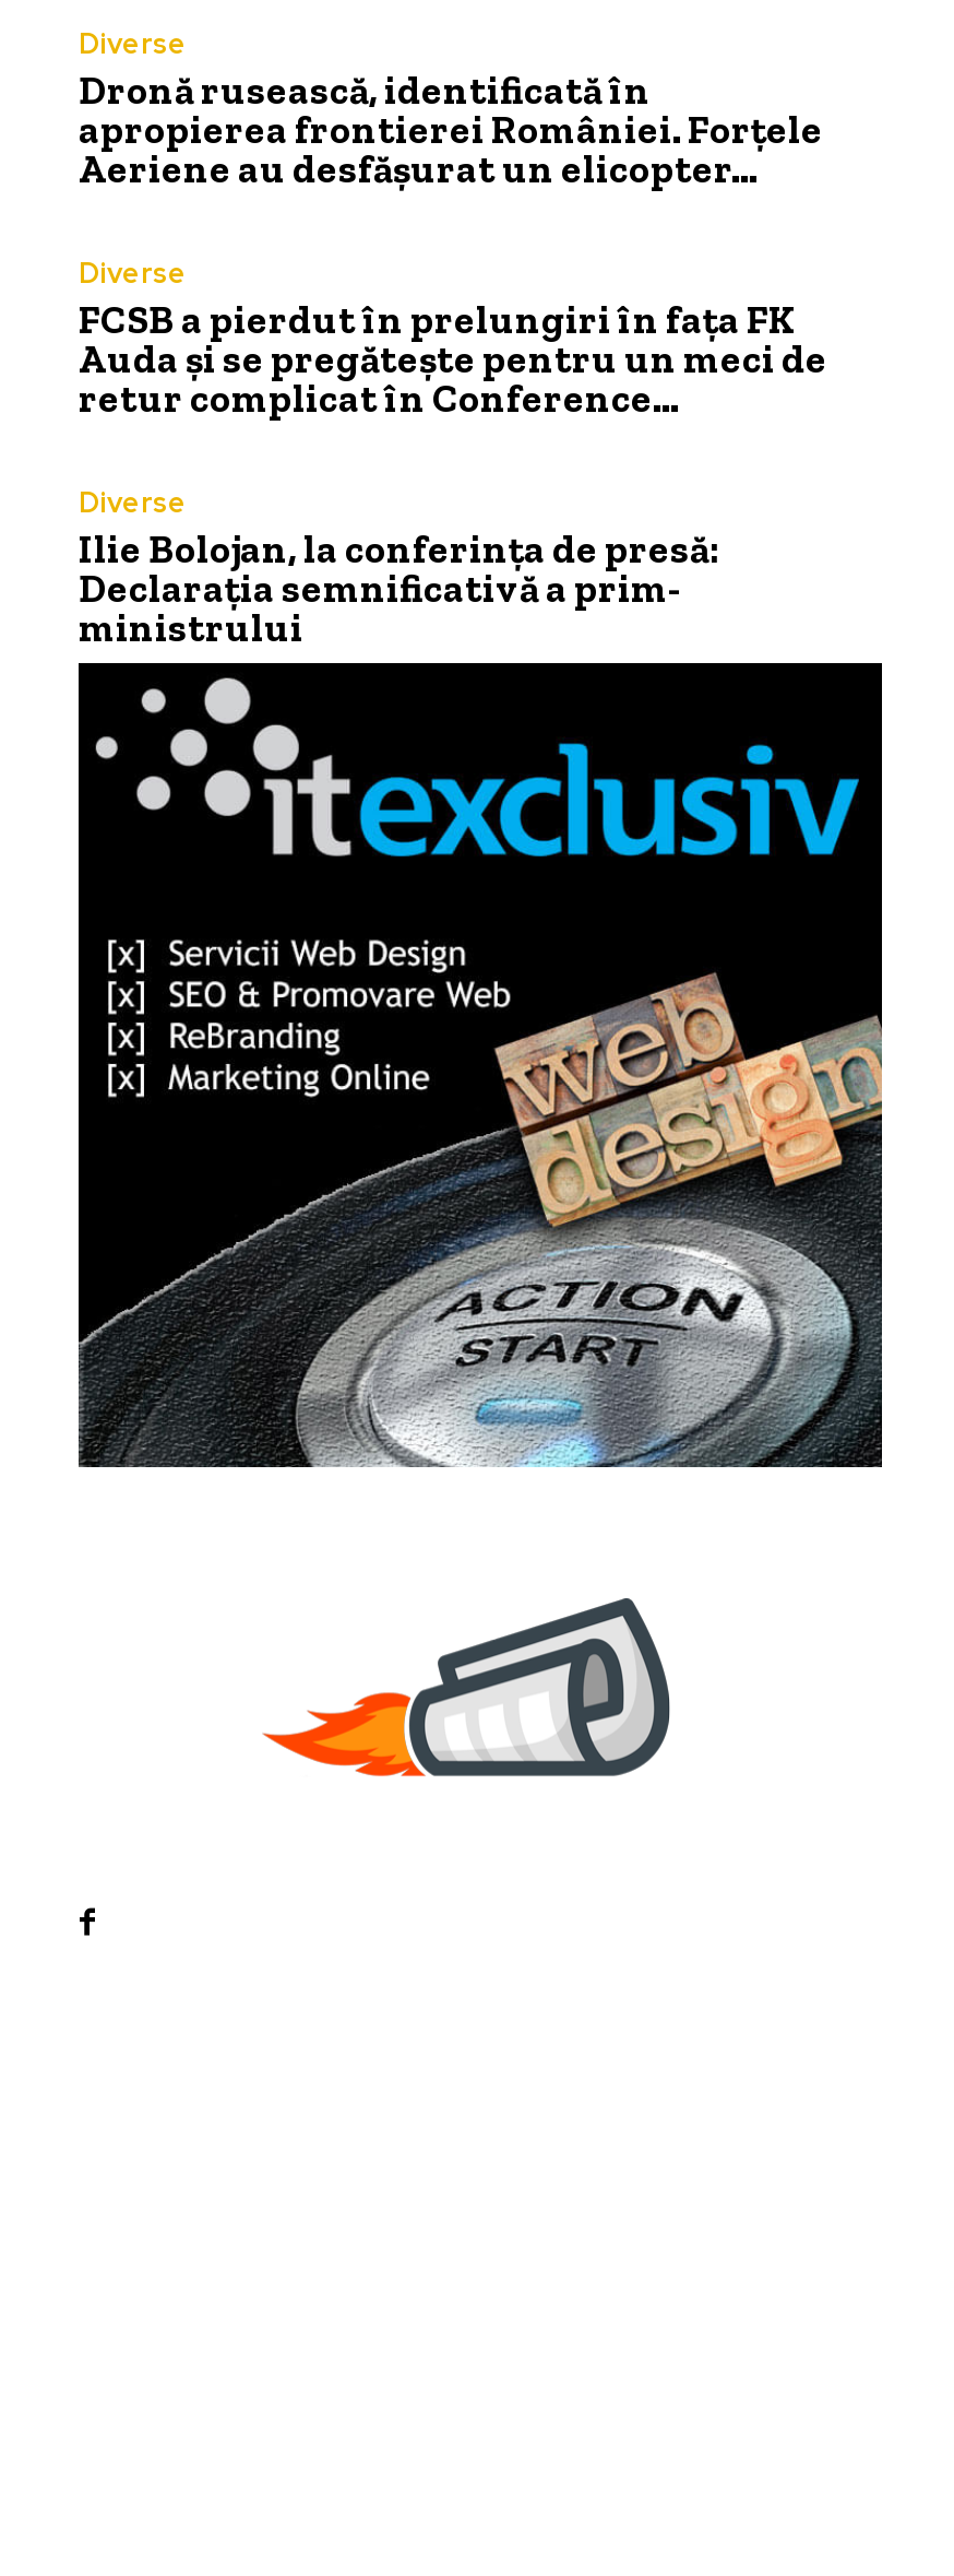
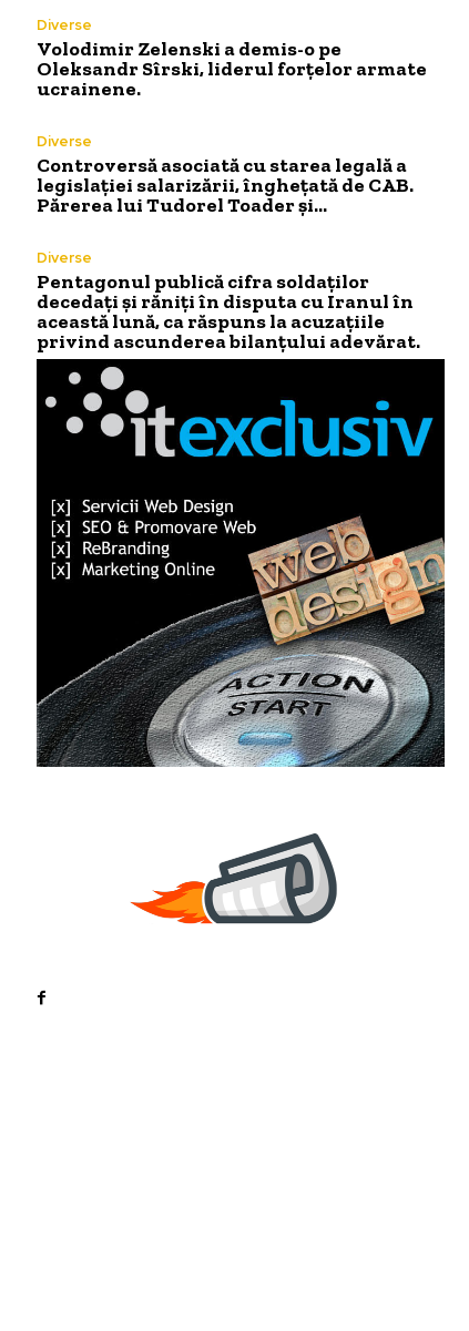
[79,68,823,194] Dronă rusească, identificată în | apropierea frontierei României. Forțele | Aeriene au desfășurat un elicopter… -> [37,37,427,101] Volodimir Zelenski a demis-o pe | Oleksandr Sîrski, liderul forțelor armate | ucrainene.
[79,297,827,424] FCSB a pierdut în prelungiri în fața FK | Auda și se pregătește pentru un meci de | retur complicat în Conference… -> [37,153,414,218] Controversă asociată cu starea legală a | legislației salarizării, înghețată de CAB. | Părerea lui Tudorel Toader și…
[79,526,718,653] Ilie Bolojan, la conferința de presă: | Declarația semnificativă a prim- | ministrului -> [37,270,420,354] Pentagonul publică cifra soldaților | decedați și răniți în disputa cu Iranul în | această lună, ca răspuns la acuzațiile | privind ascunderea bilanțului adevărat.

